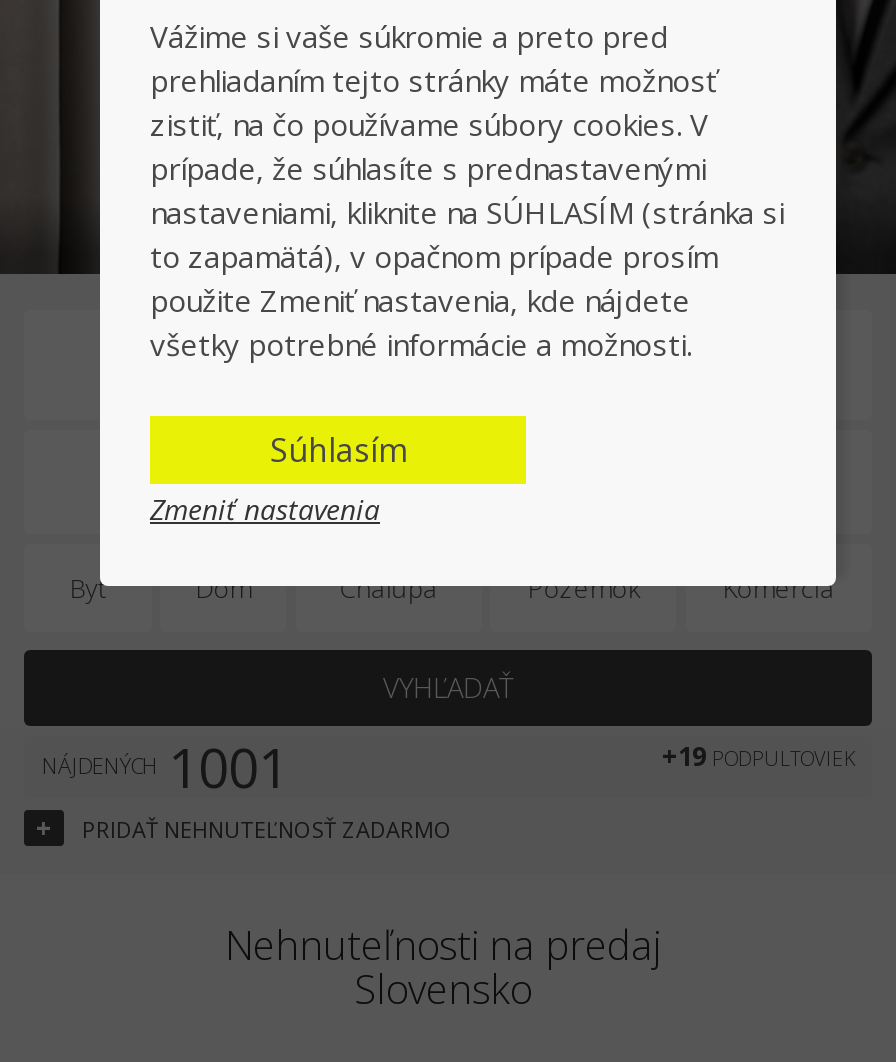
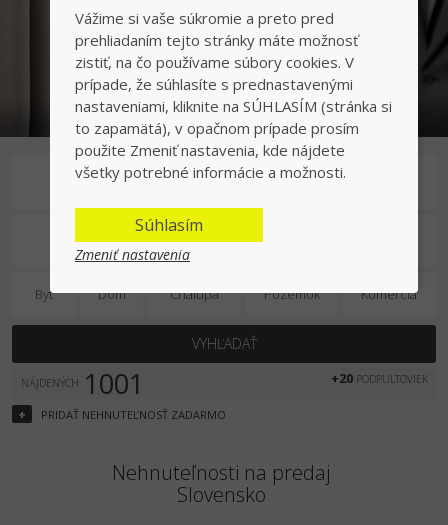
[662,738,856,774] +19 PODPULTOVIEK -> [331,369,428,387] +20 PODPULTOVIEK

